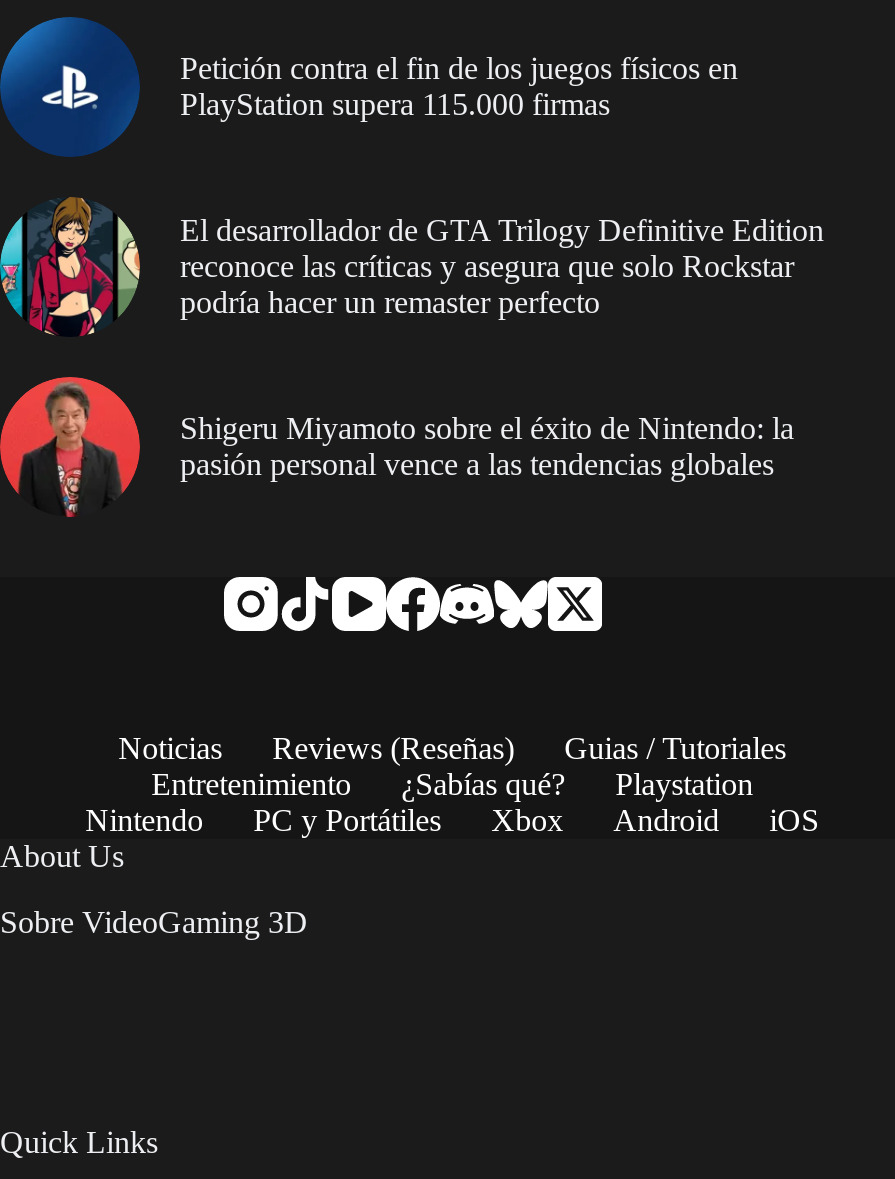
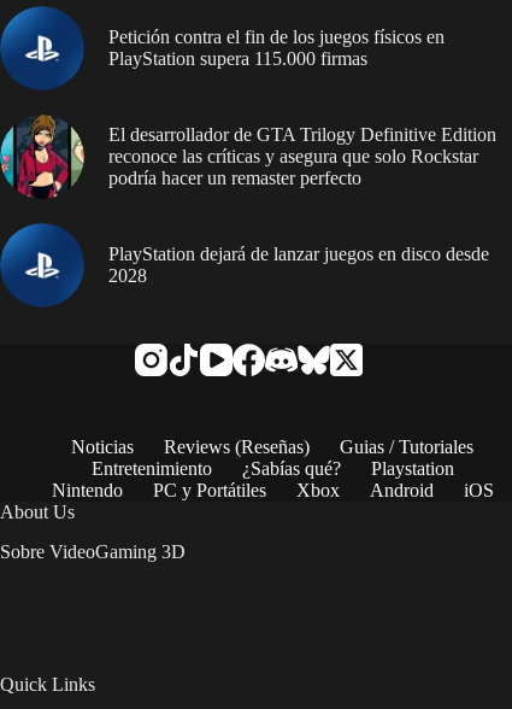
[6,375,794,519] [image] | Shigeru Miyamoto sobre el éxito de Nintendo: la | pasión personal vence a las tendencias globales -> [4,223,489,307] [image] | PlayStation dejará de lanzar juegos en disco desde | 2028

